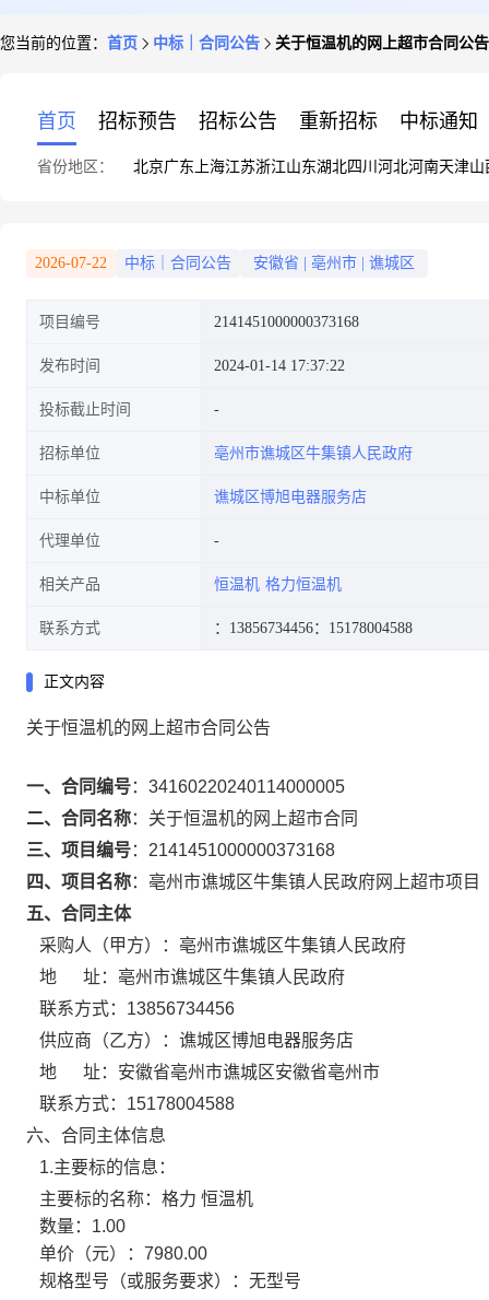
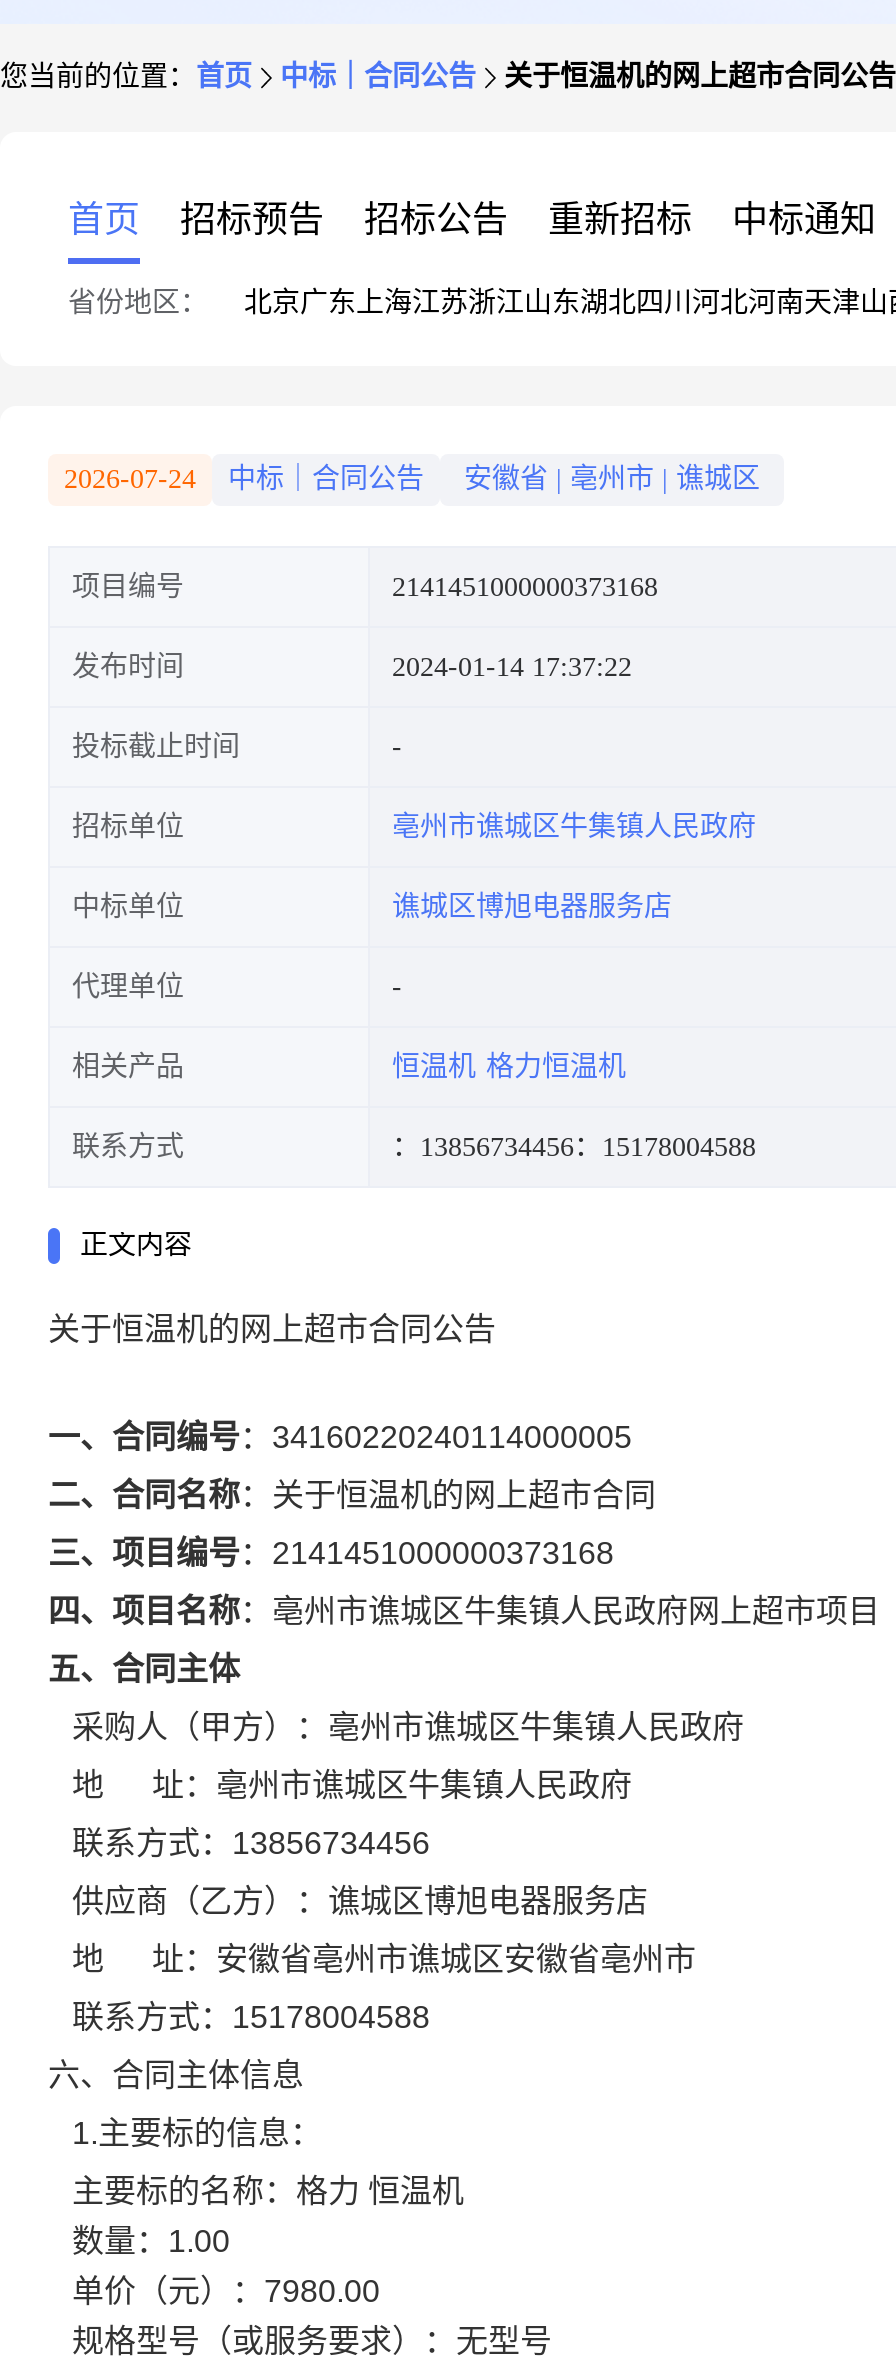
[35,255,107,271] 2026-07-22 -> [64,464,196,494] 2026-07-24

